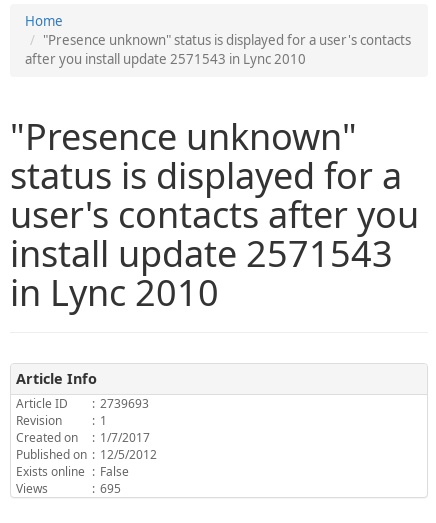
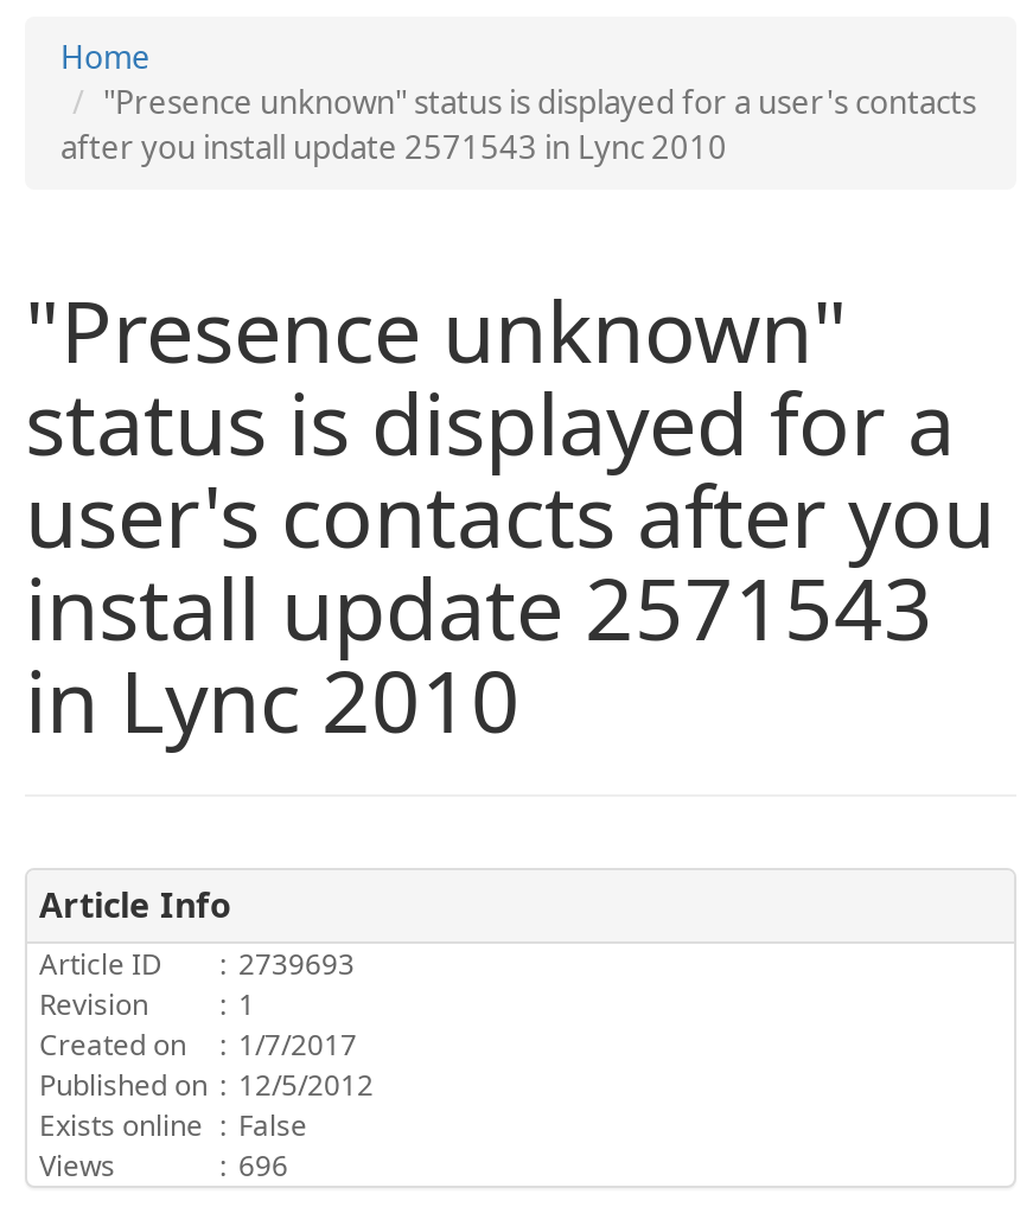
[92,480,121,497] : 695 -> [219,1145,288,1186] : 696

